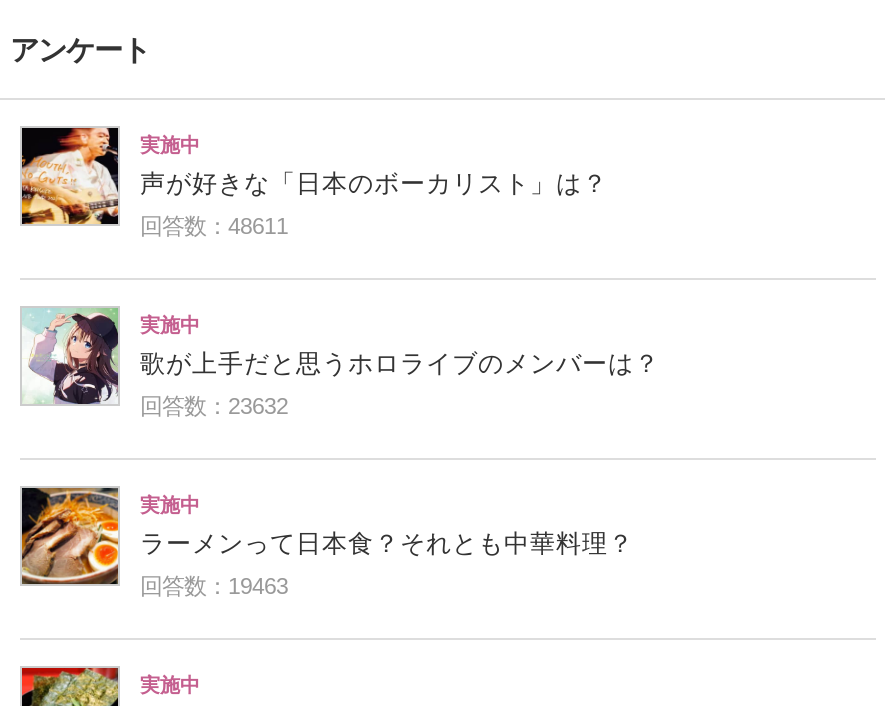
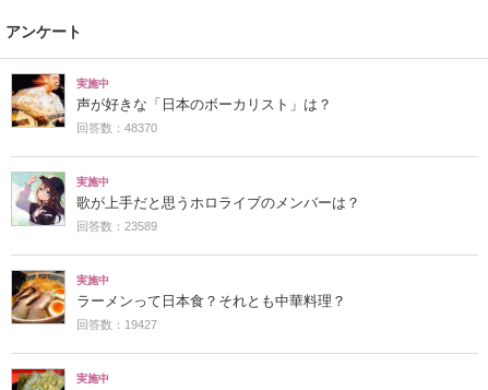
[140,214,288,238] 回答数：48611 -> [76,121,157,134] 回答数：48370
[140,394,288,418] 回答数：23632 -> [76,219,157,233] 回答数：23589
[140,574,288,598] 回答数：19463 -> [76,318,157,331] 回答数：19427

